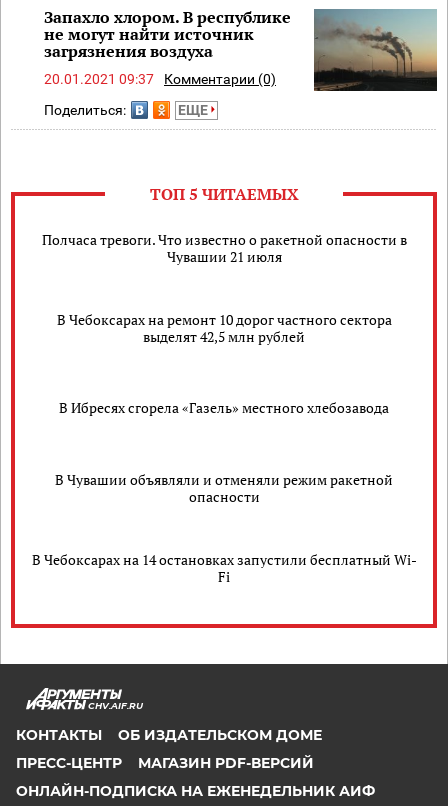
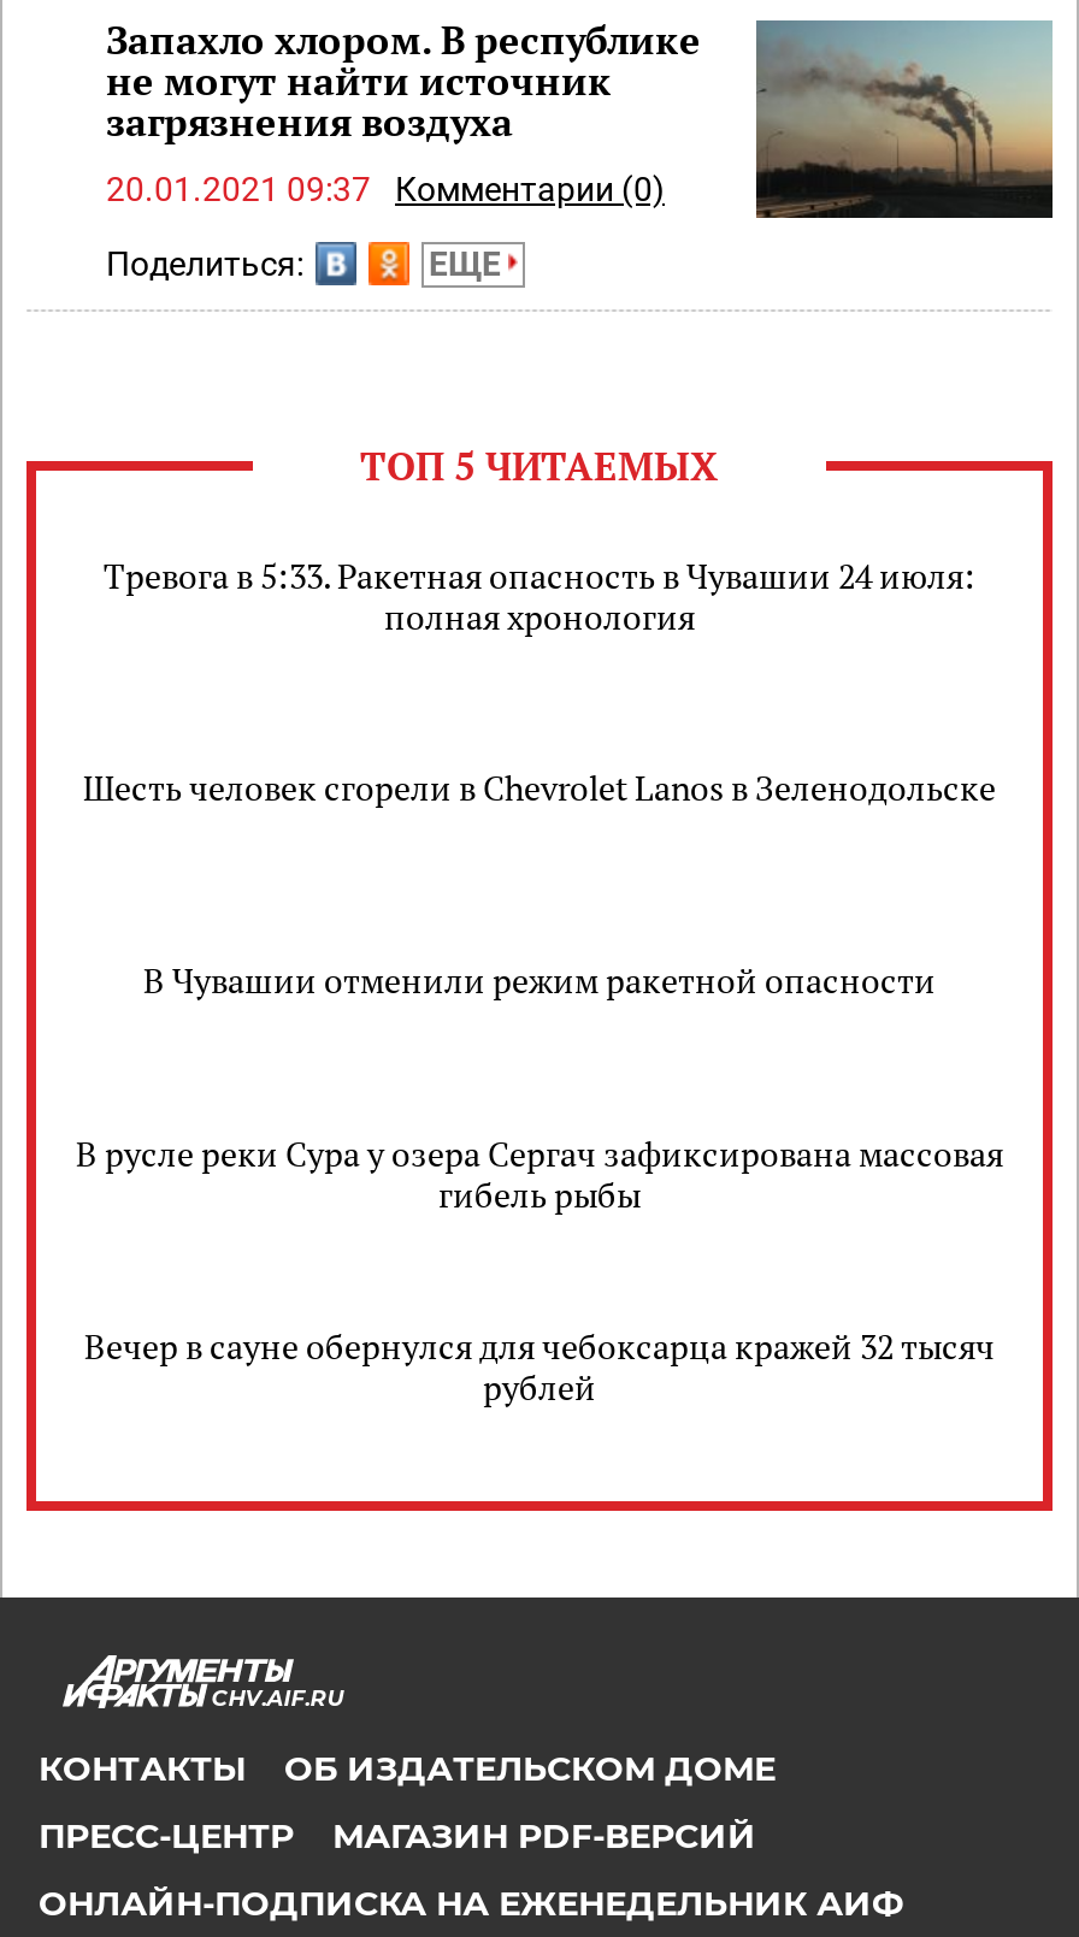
[41,229,406,265] Полчаса тревоги. Что известно о ракетной опасности в | Чувашии 21 июля -> [104,551,975,638] Тревога в 5:33. Ракетная опасность в Чувашии 24 июля: | полная хронология
[56,309,391,345] В Чебоксарах на ремонт 10 дорог частного сектора | выделят 42,5 млн рублей -> [83,764,996,810] Шесть человек сгорели в Chevrolet Lanos в Зеленодольске
[59,398,389,417] В Ибресях сгорела «Газель» местного хлебозавода -> [143,957,936,1003] В Чувашии отменили режим ракетной опасности
[55,469,393,505] В Чувашии объявляли и отменяли режим ракетной | опасности -> [76,1129,1003,1216] В русле реки Сура у озера Сергач зафиксирована массовая | гибель рыбы
[31,549,416,585] В Чебоксарах на 14 остановках запустили бесплатный Wi- | Fi -> [84,1322,995,1409] Вечер в сауне обернулся для чебоксарца кражей 32 тысяч | рублей

